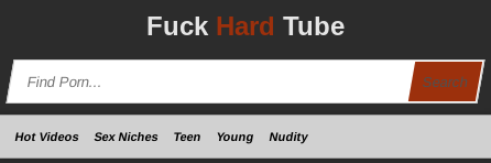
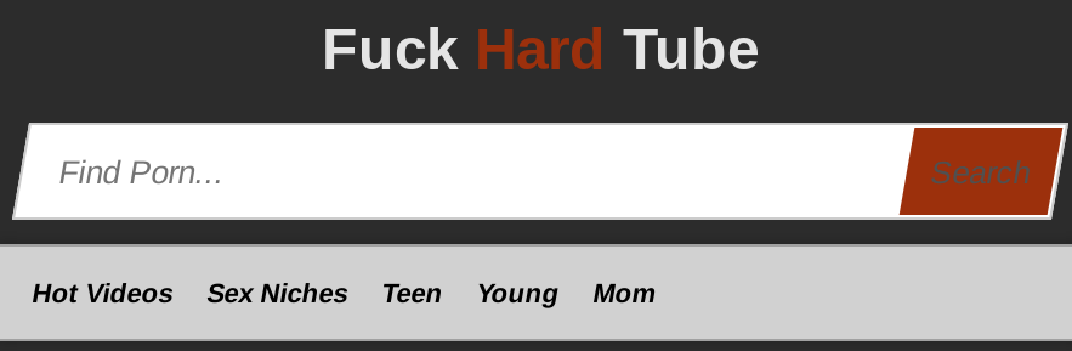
[269,130,309,143] Nudity -> [591,278,659,307] Mom

